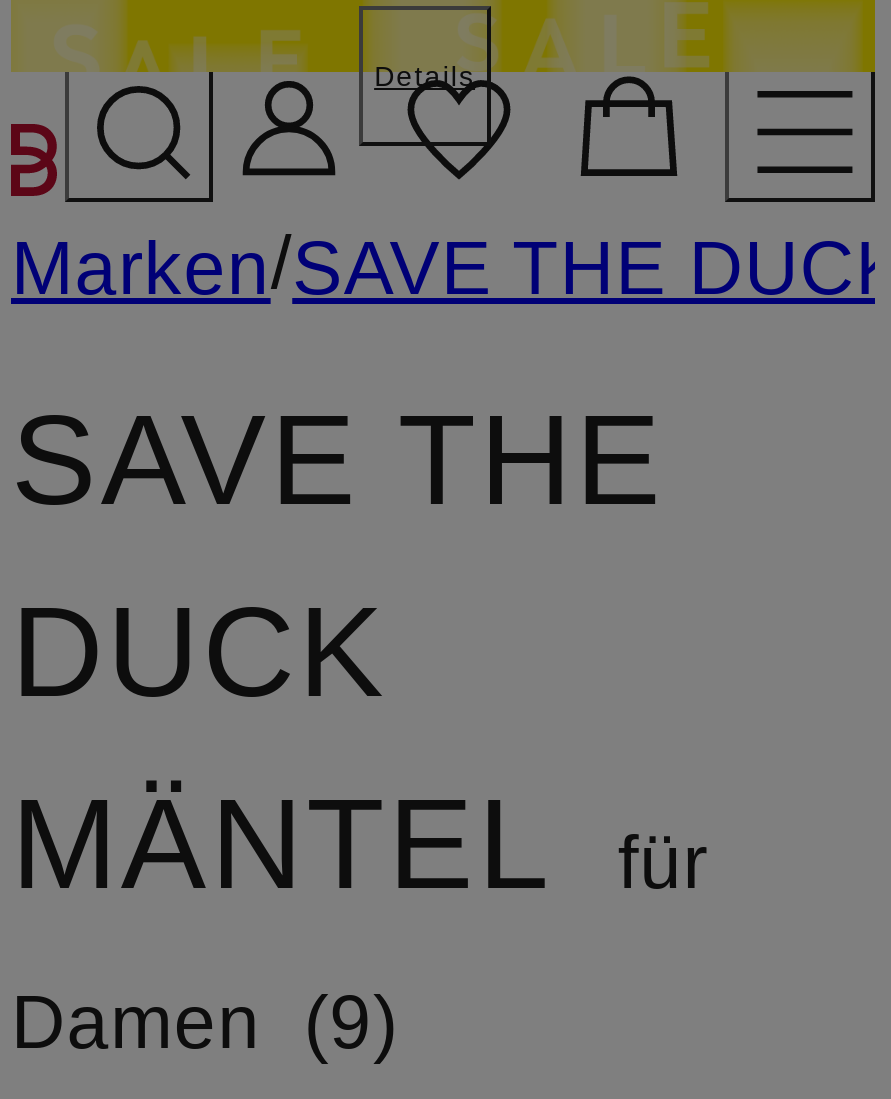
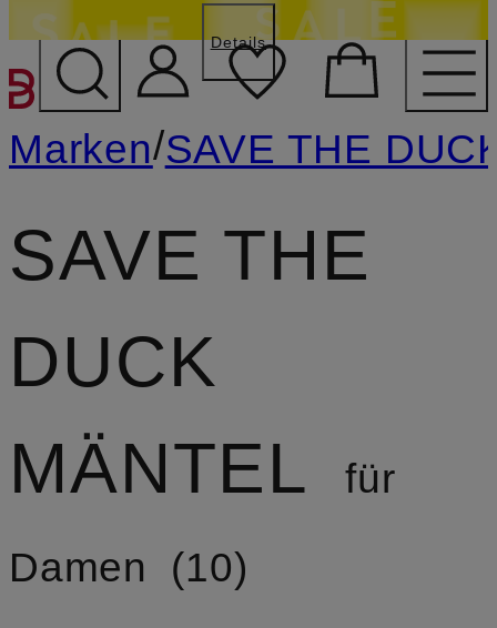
[11,980,373,1064] Damen 9 -> [9,544,234,590] Damen 10

